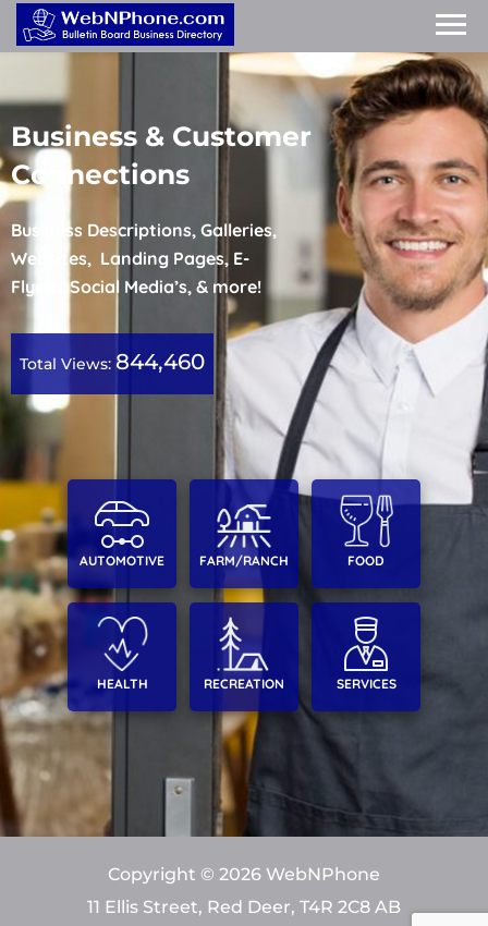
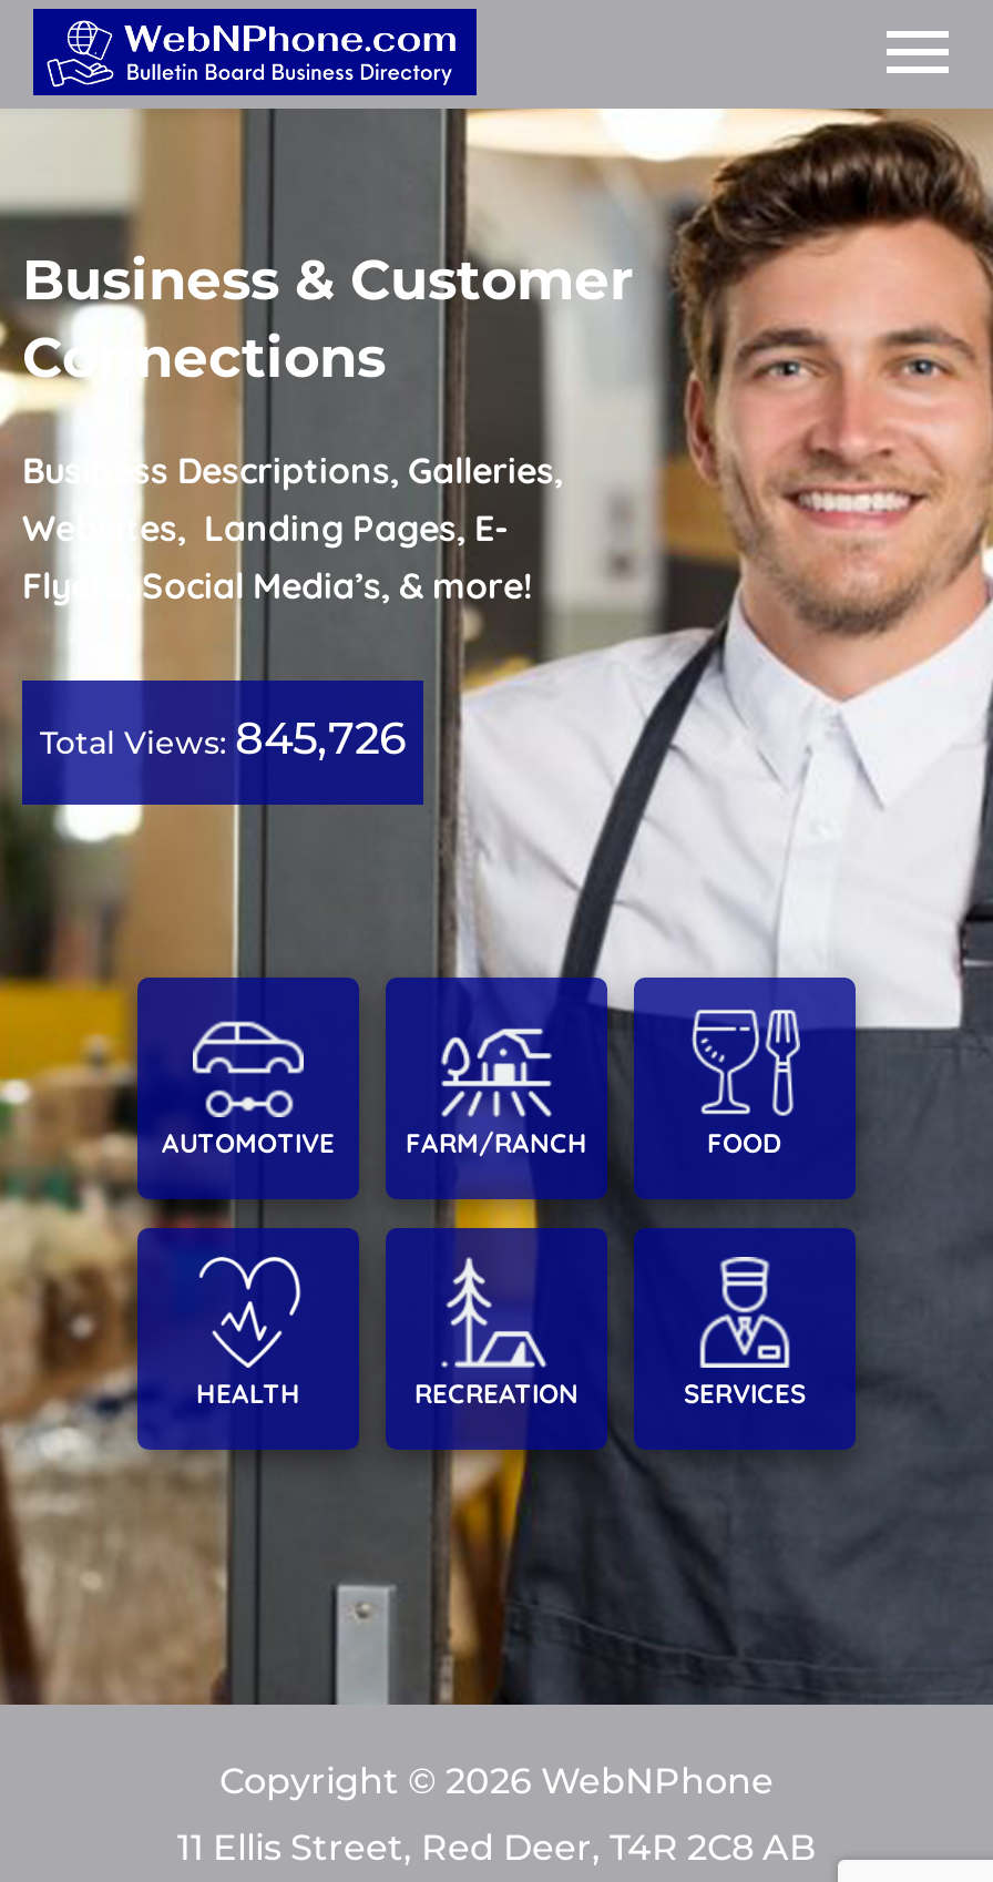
[20,348,205,374] Total Views: 844,460 -> [40,710,406,764] Total Views: 845,726

